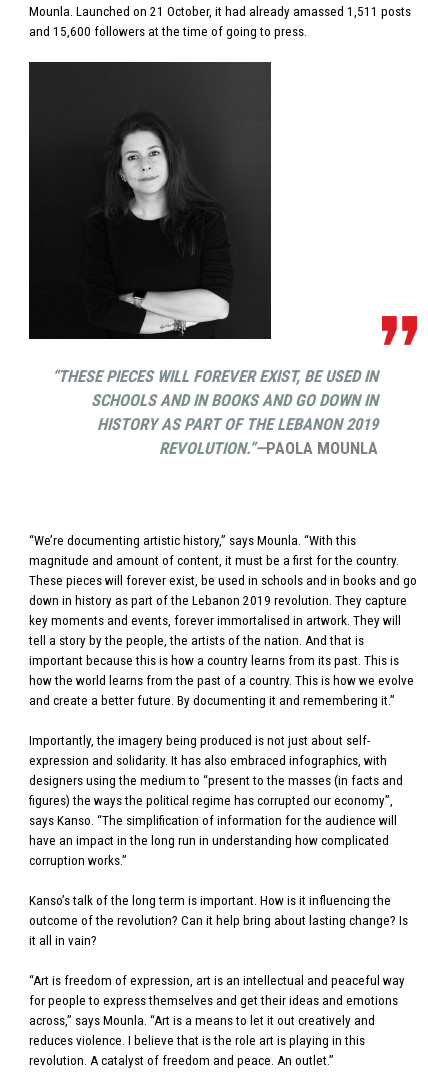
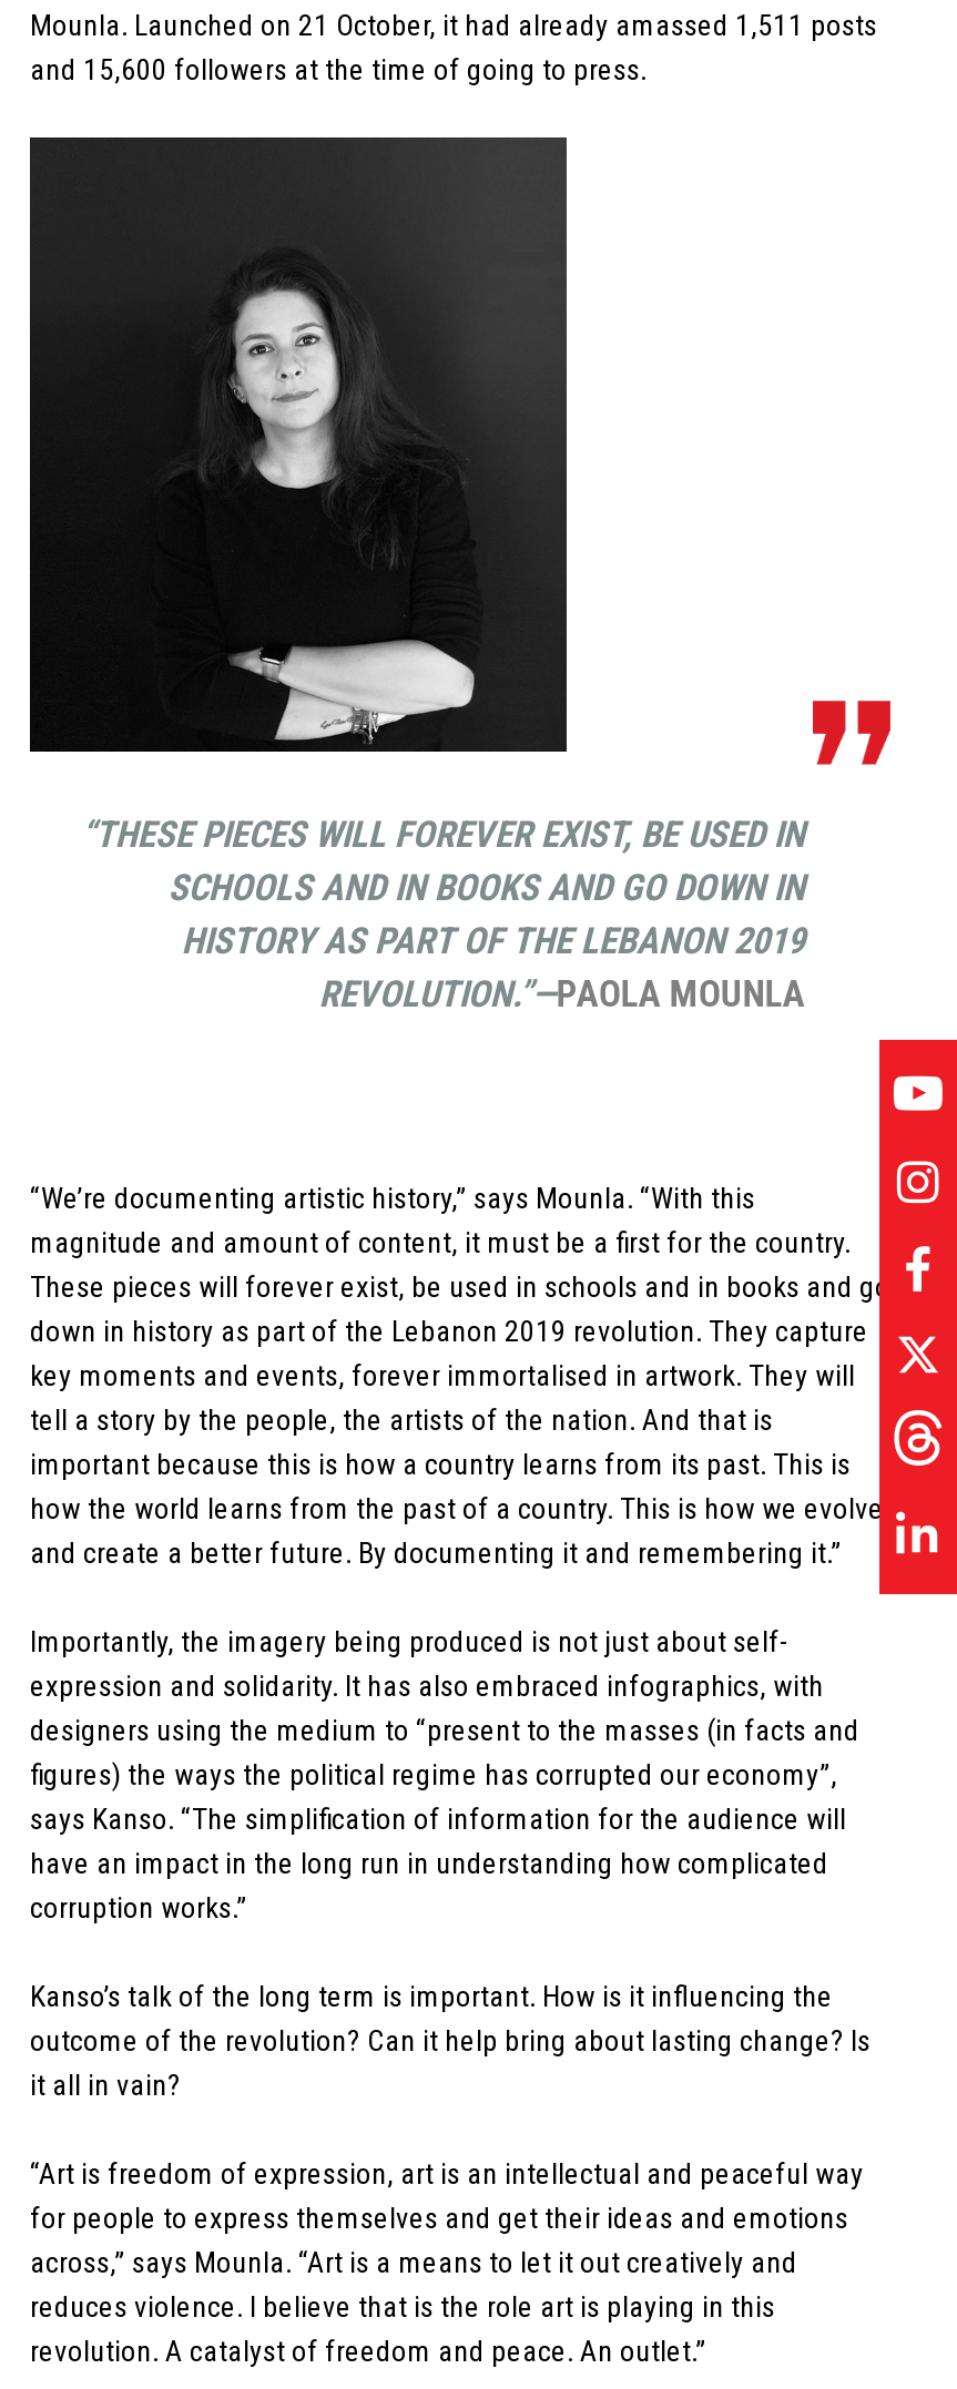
none -> [877,1038,950,1596] [image]

